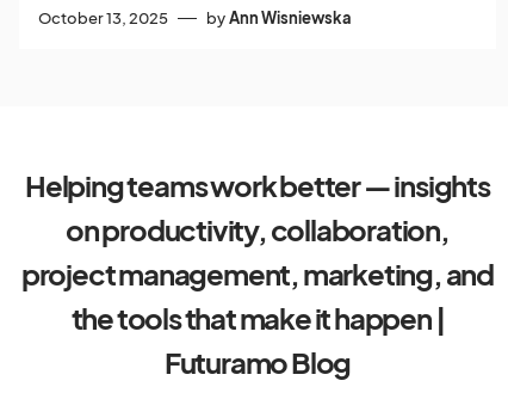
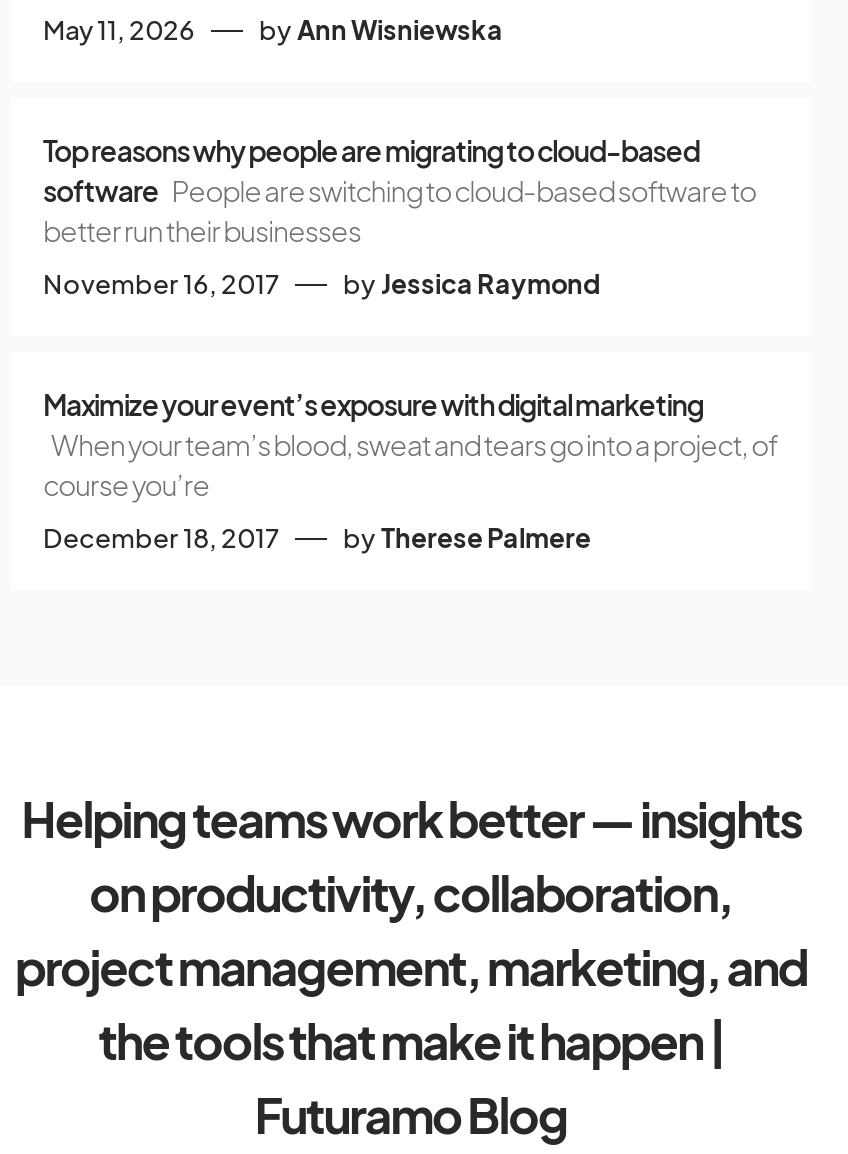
[38,8,352,27] October 13, 2025 by Ann Wisniewska -> [43,13,503,45] May 11, 2026 by Ann Wisniewska
none -> [43,131,777,553] Top reasons why people are migrating to cloud-based | software People are switching to cloud-based software to | better run their businesses | November 16, 2017 | by Jessica Raymond | Maximize your event’s exposure with digital marketing | When your team’s blood, sweat and tears go into a project, of | course you’re | December 18, 2017 | by Therese Palmere

